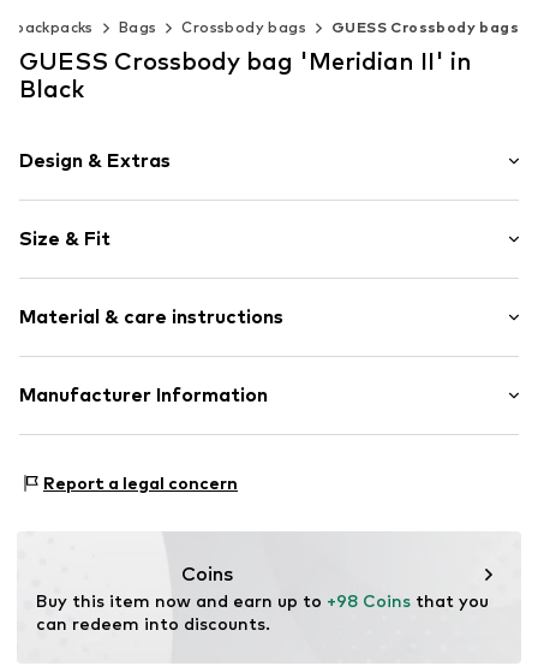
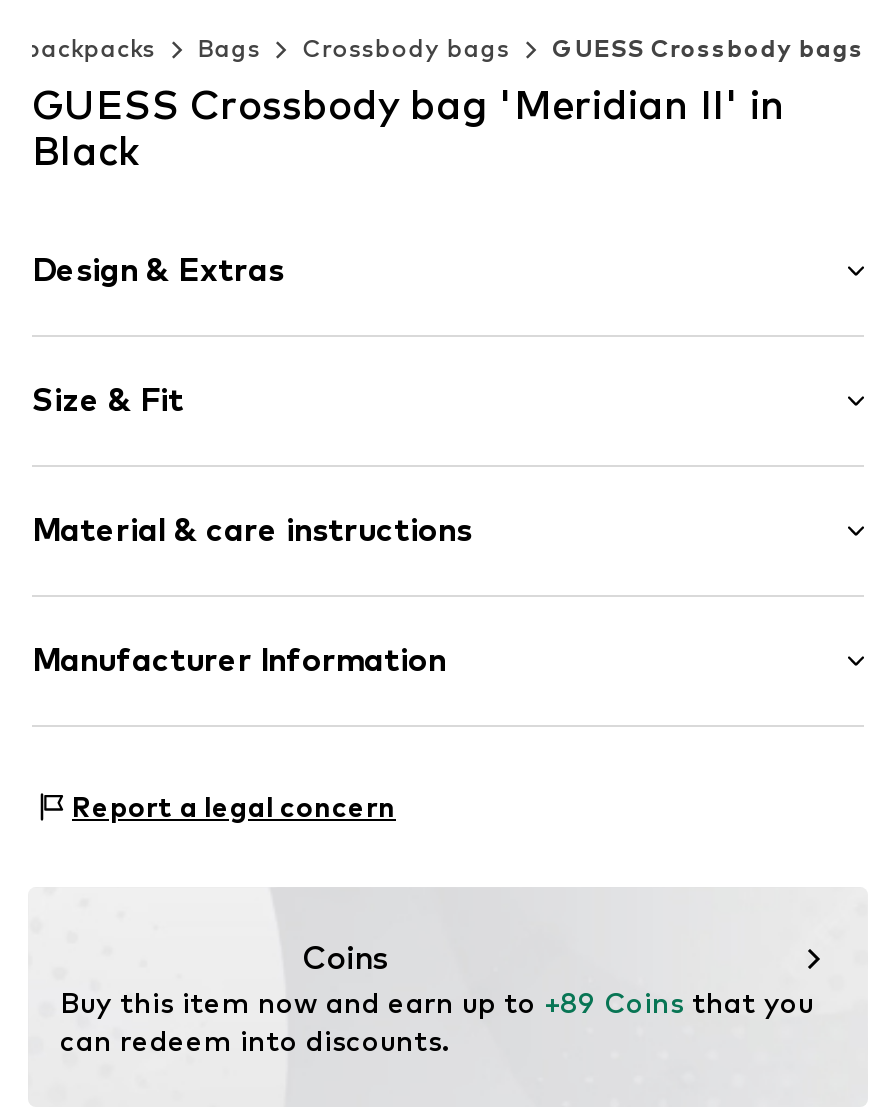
[36,590,489,610] Buy this item now and earn up to +98 Coins that you -> [60,984,814,1018] Buy this item now and earn up to +89 Coins that you

